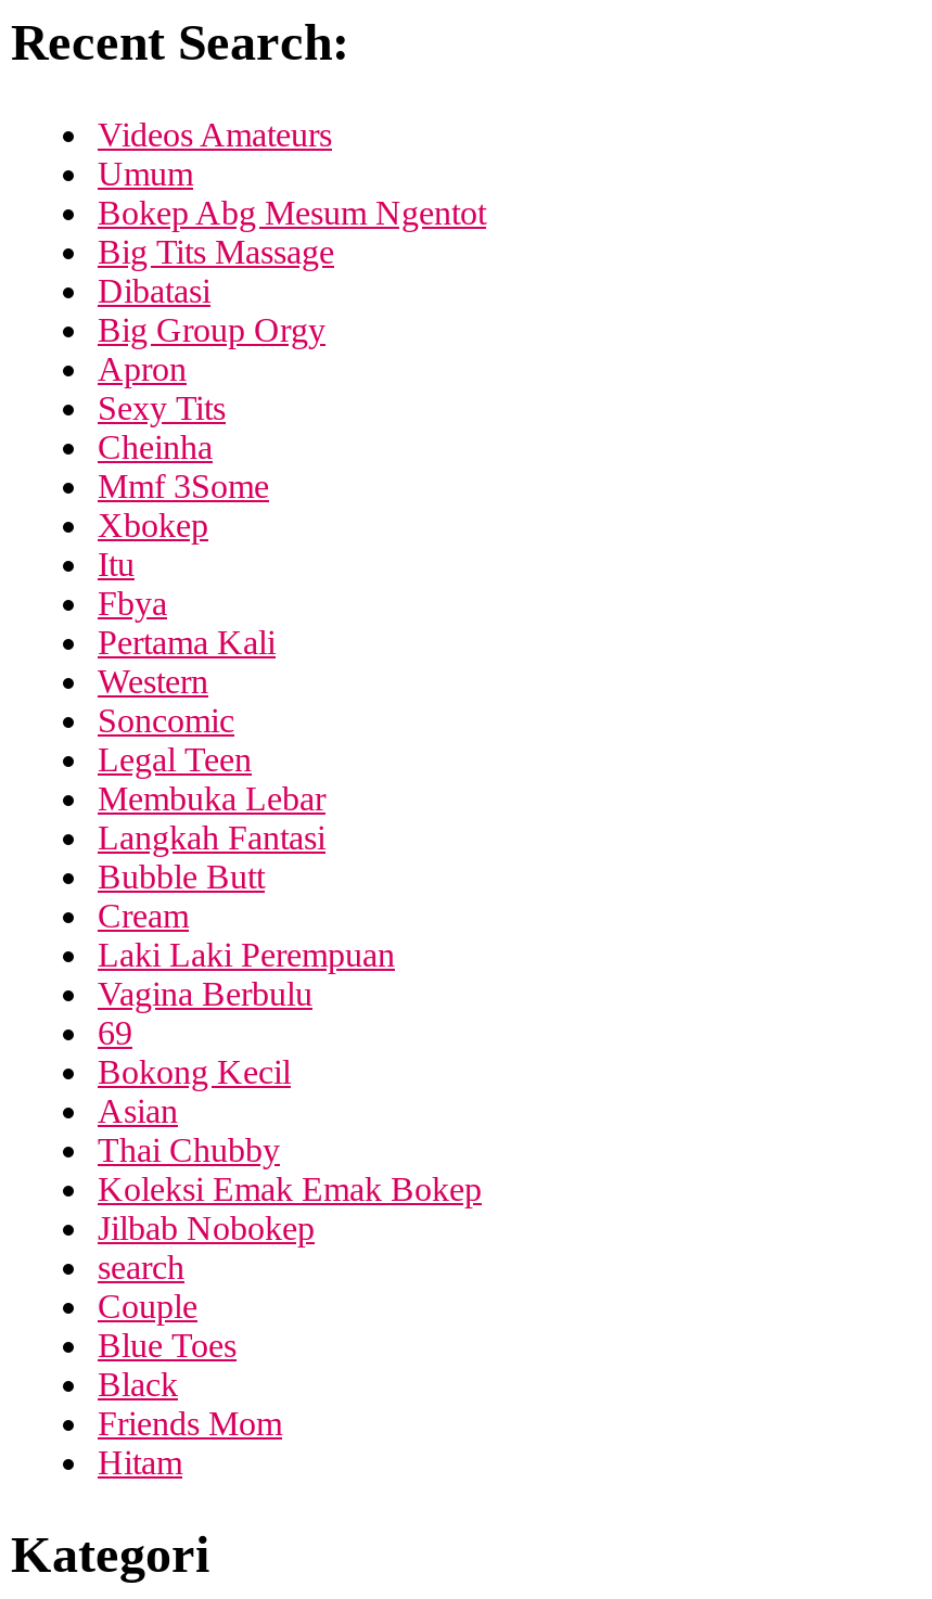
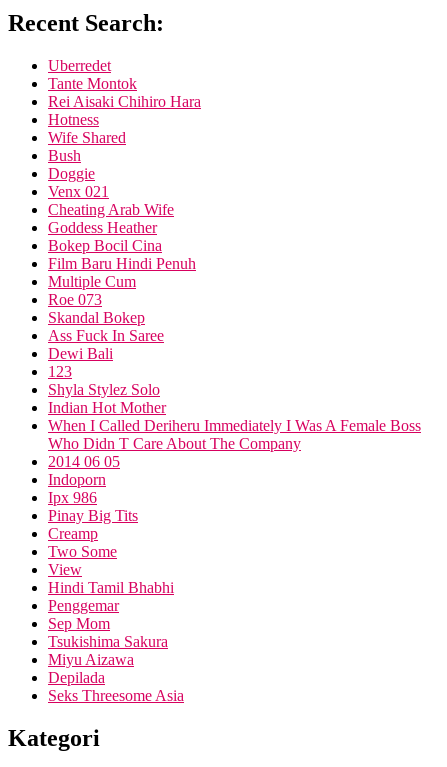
[98,116,486,1481] Videos Amateurs | Umum | Bokep Abg Mesum Ngentot | Big Tits Massage | Dibatasi | Big Group Orgy | Apron | Sexy Tits | Cheinha | Mmf 3Some | Xbokep | Itu | Fbya | Pertama Kali | Western | Soncomic | Legal Teen | Membuka Lebar | Langkah Fantasi | Bubble Butt | Cream | Laki Laki Perempuan | Vagina Berbulu | 69 | Bokong Kecil | Asian | Thai Chubby | Koleksi Emak Emak Bokep | Jilbab Nobokep | search | Couple | Blue Toes | Black | Friends Mom | Hitam -> [48,57,421,704] Uberredet | Tante Montok | Rei Aisaki Chihiro Hara | Hotness | Wife Shared | Bush | Doggie | Venx 021 | Cheating Arab Wife | Goddess Heather | Bokep Bocil Cina | Film Baru Hindi Penuh | Multiple Cum | Roe 073 | Skandal Bokep | Ass Fuck In Saree | Dewi Bali | 123 | Shyla Stylez Solo | Indian Hot Mother | When I Called Deriheru Immediately I Was A Female Boss | Who Didn T Care About The Company | 2014 06 05 | Indoporn | Ipx 986 | Pinay Big Tits | Creamp | Two Some | View | Hindi Tamil Bhabhi | Penggemar | Sep Mom | Tsukishima Sakura | Miyu Aizawa | Depilada | Seks Threesome Asia

